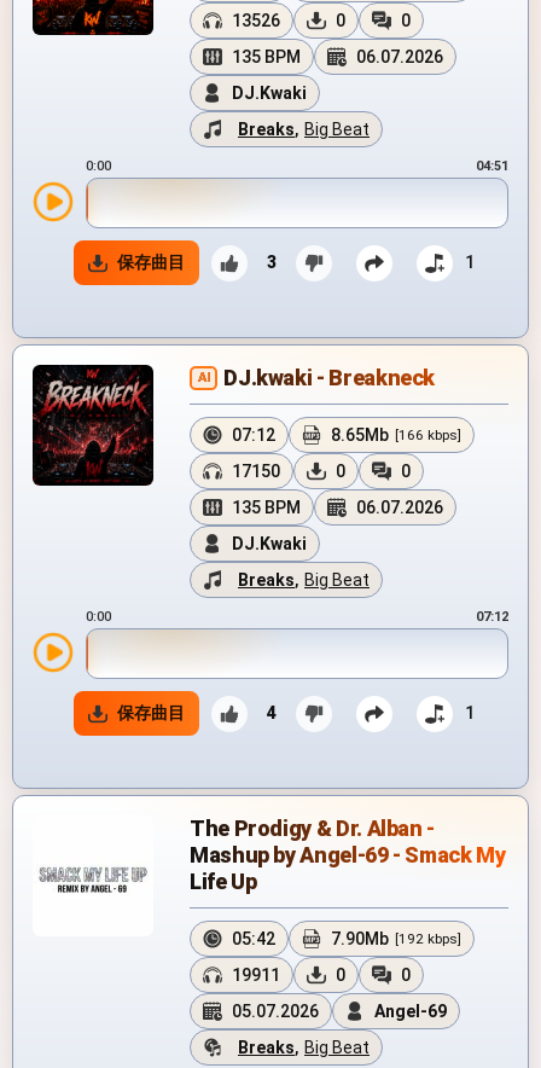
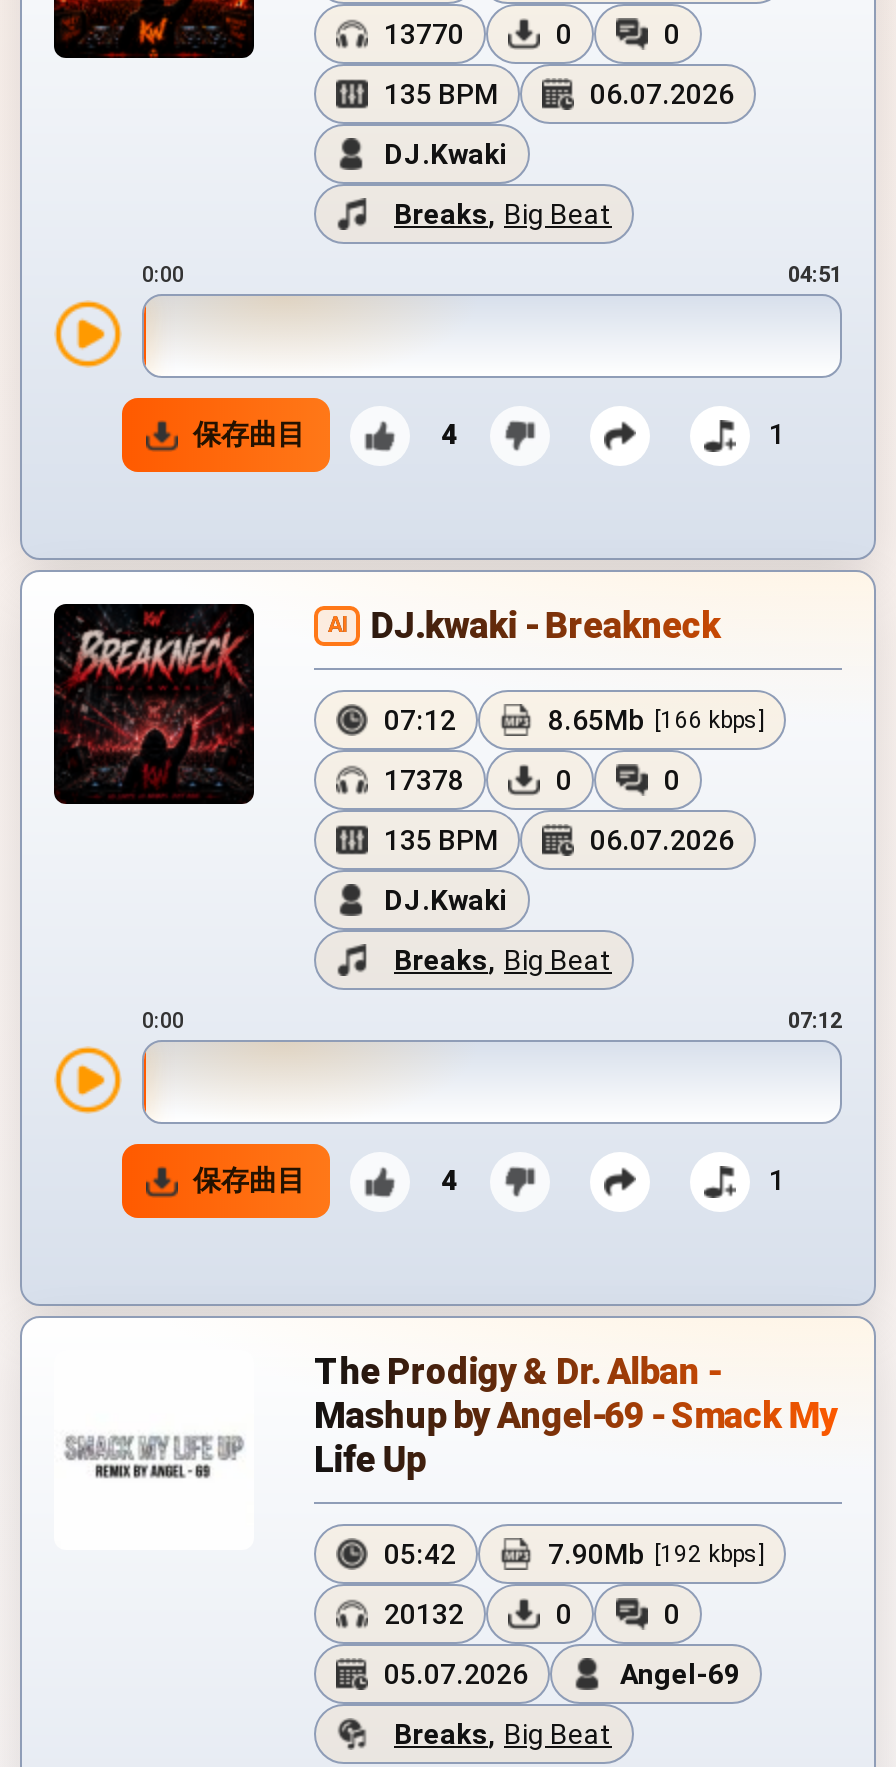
[232,11,280,30] 13526 -> [384,18,464,50] 13770
[266,253,276,272] 3 -> [441,418,457,450] 4
[232,462,280,481] 17150 -> [384,764,464,796] 17378
[232,965,280,985] 19911 -> [384,1598,464,1630] 20132

